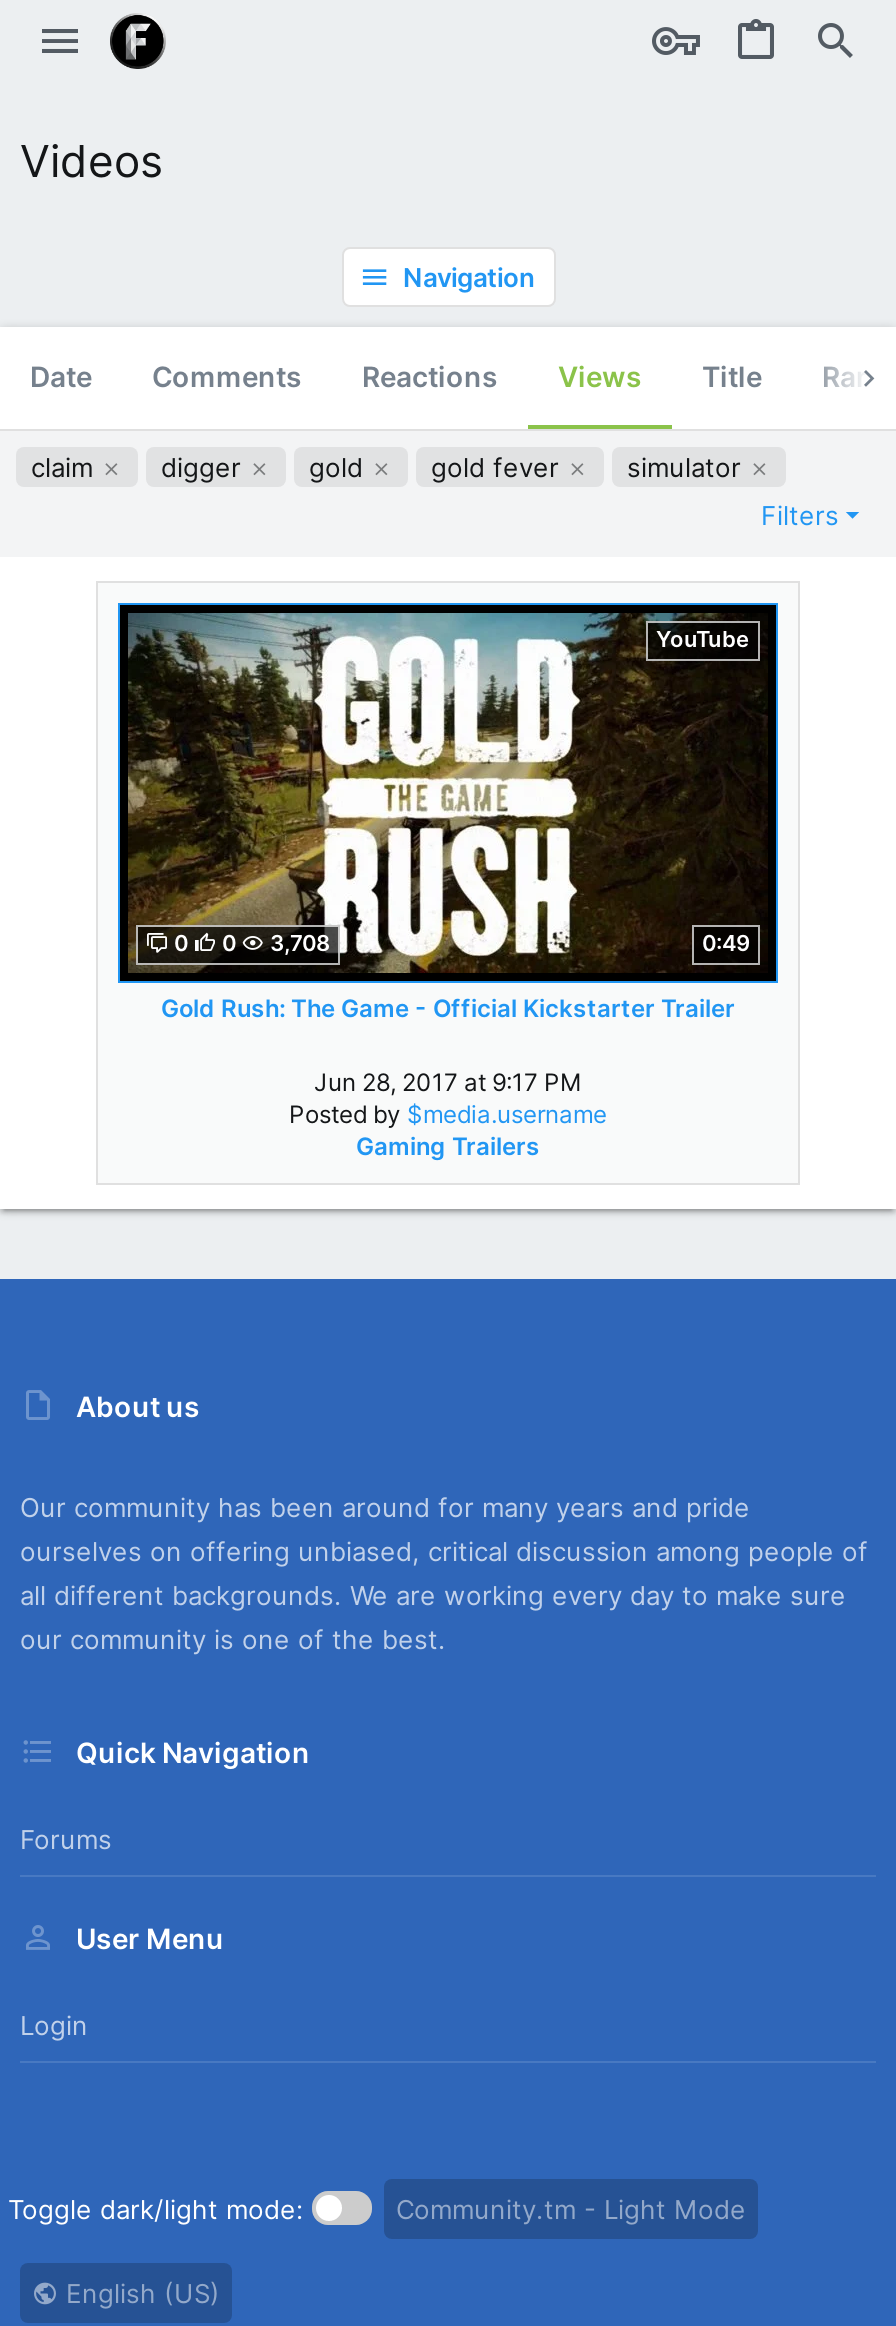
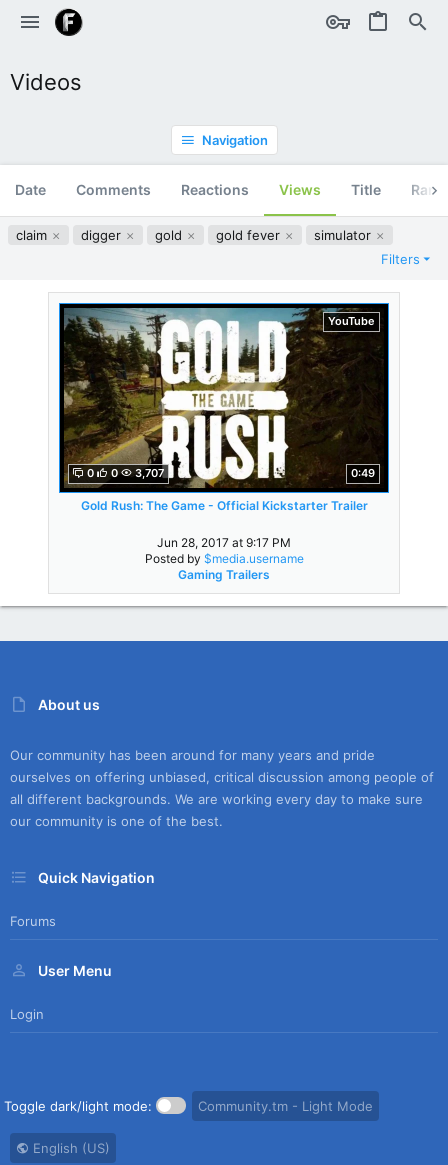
[168,929,330,957] 0 0 3,708 -> [84,466,164,480] 0 0 3,707

